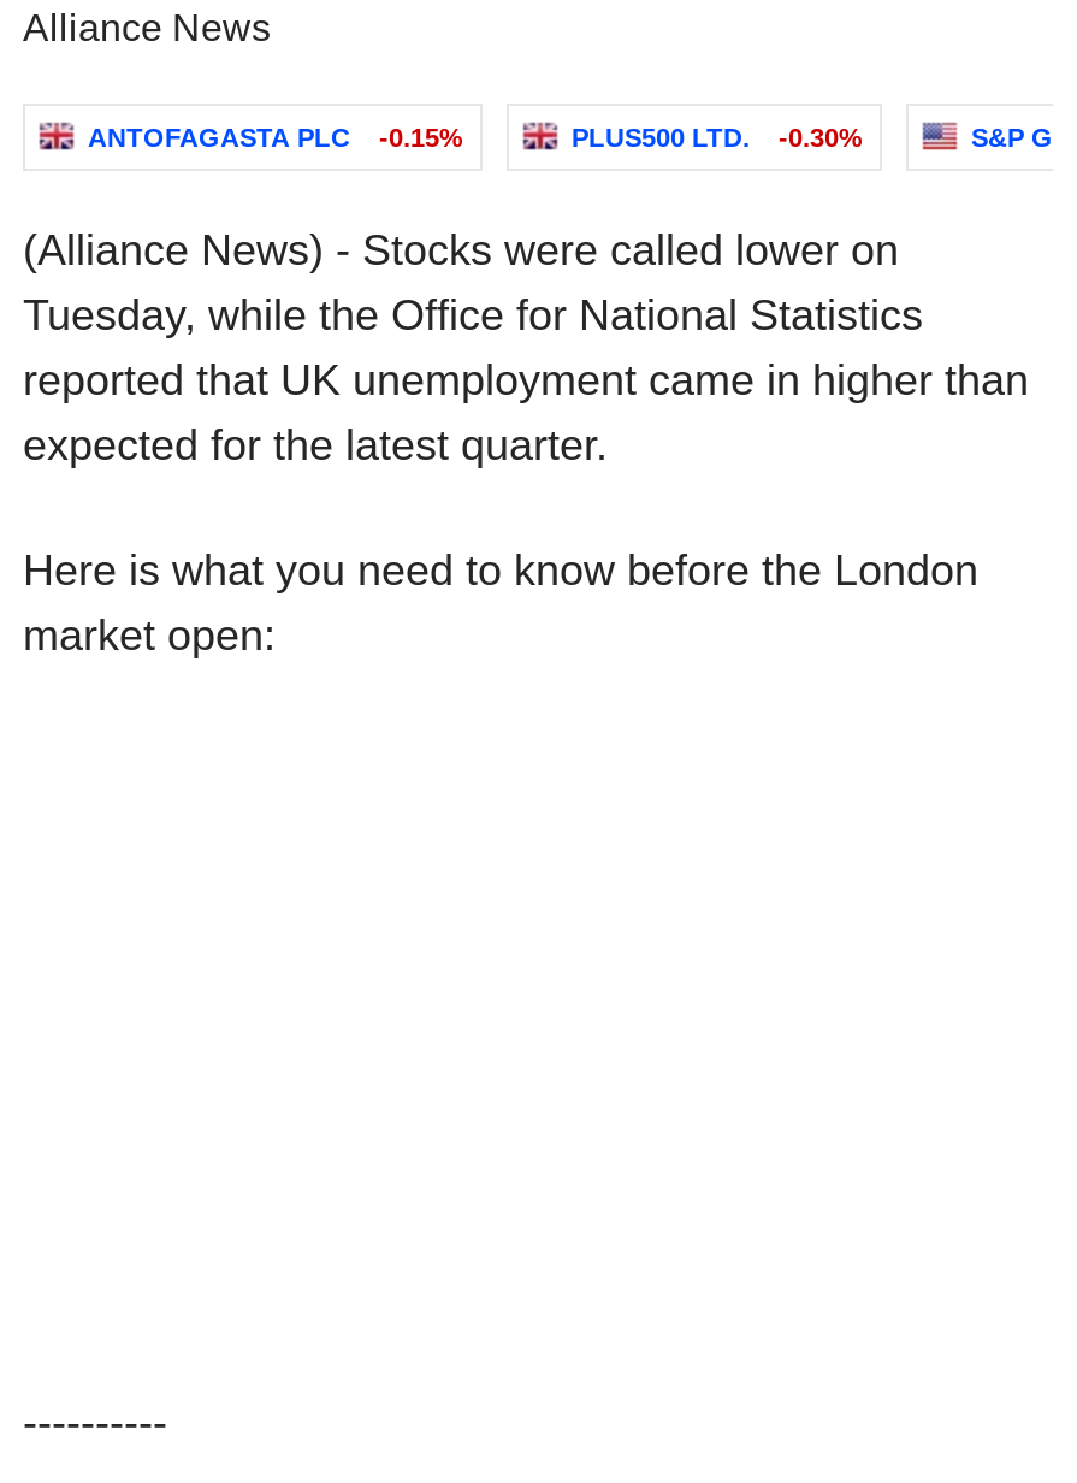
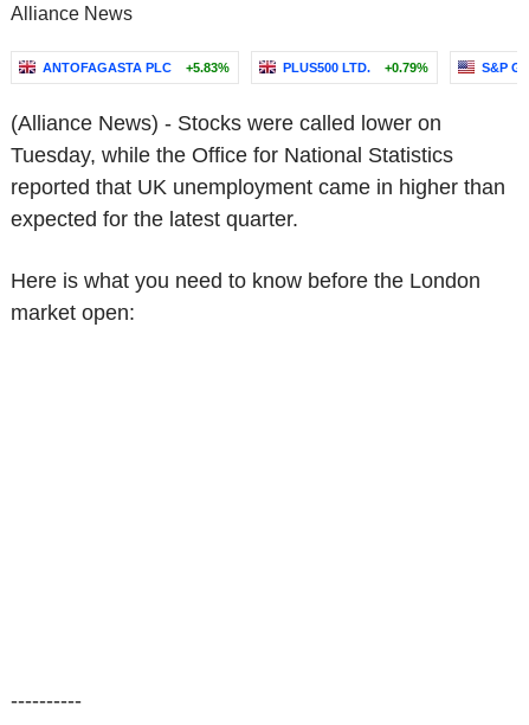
[88,123,463,152] ANTOFAGASTA PLC -0.15% -> [43,60,230,75] ANTOFAGASTA PLC +5.83%
[572,123,863,152] PLUS500 LTD. -0.30% -> [283,60,428,75] PLUS500 LTD. +0.79%

